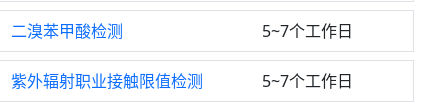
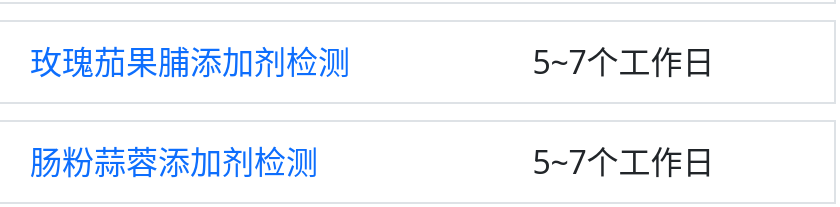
[11,20,123,42] 二溴苯甲酸检测 -> [30,40,350,84] 玫瑰茄果脯添加剂检测
[11,70,203,92] 紫外辐射职业接触限值检测 -> [30,140,318,184] 肠粉蒜蓉添加剂检测

